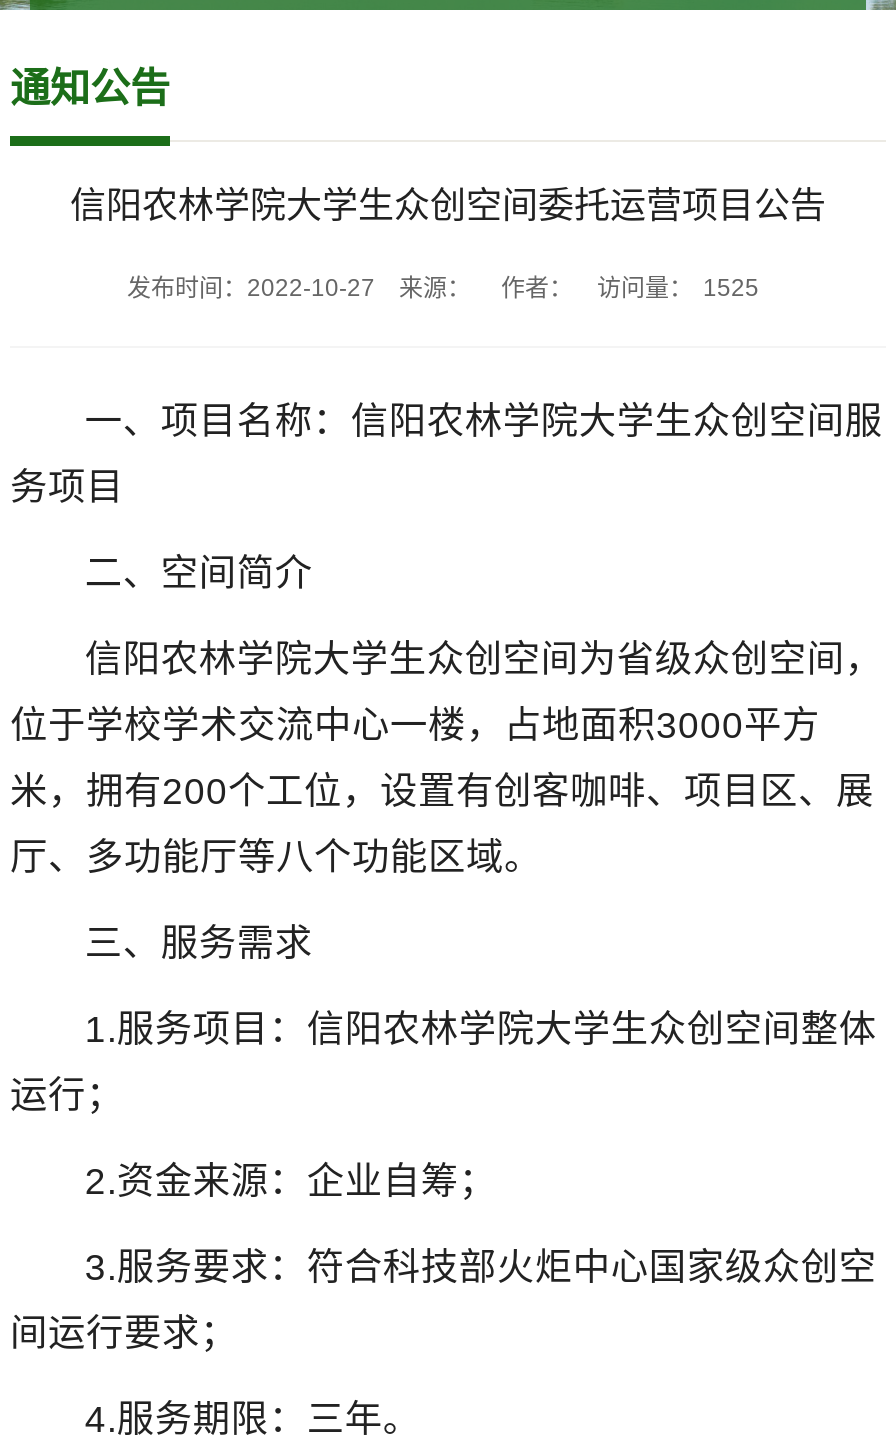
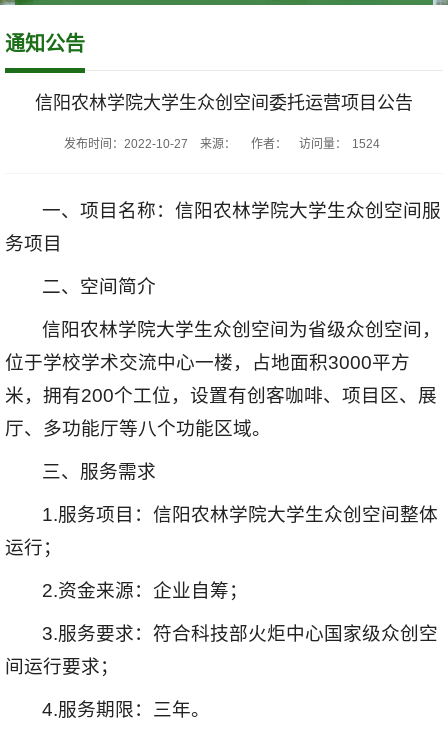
[127,274,759,302] 发布时间：2022-10-27 来源： 作者： 访问量： 1525 -> [63,137,379,151] 发布时间：2022-10-27 来源： 作者： 访问量： 1524

